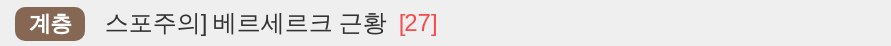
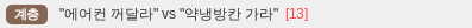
[105,10,436,38] 스포주의] 베르세르크 근황 [27] -> [59,6,308,23] "에어컨 꺼달라" vs "약냉방칸 가라" [13]

